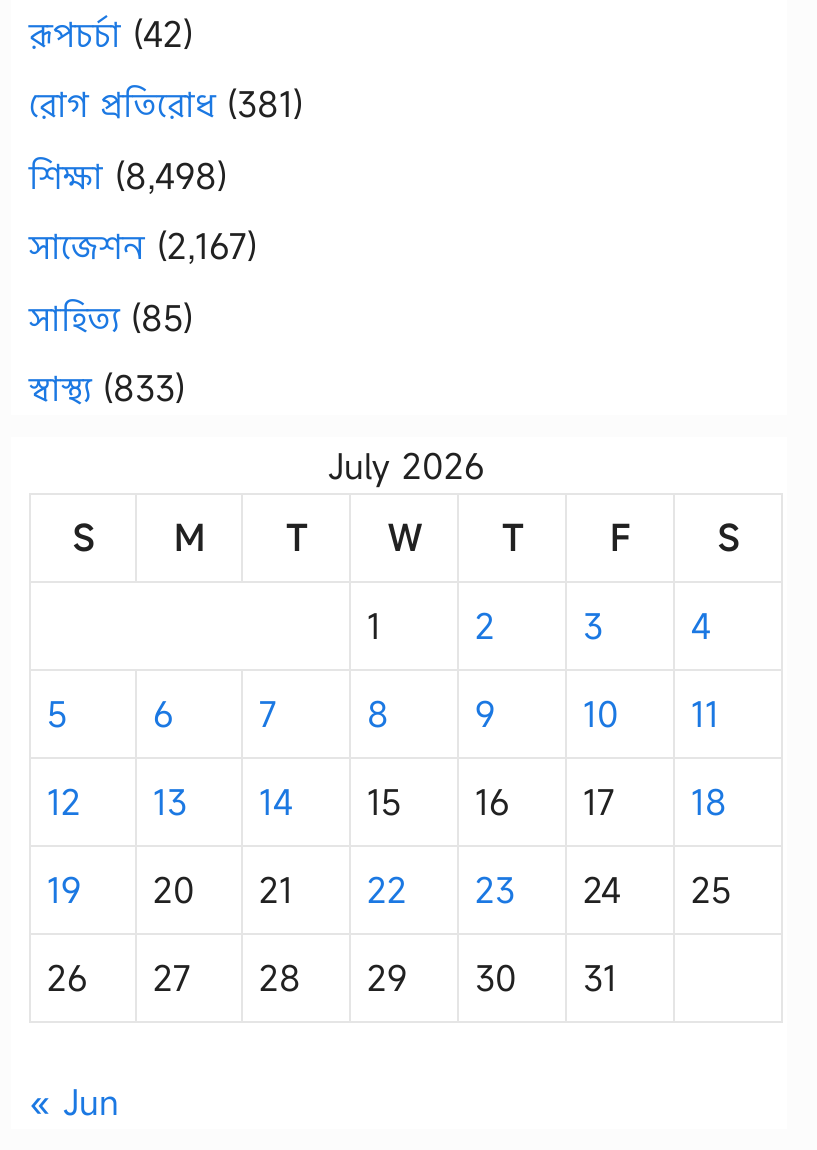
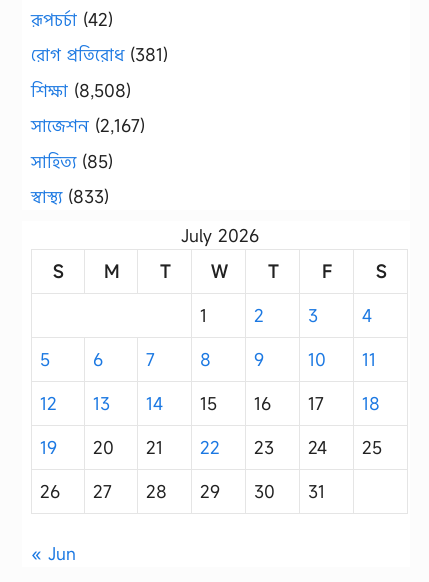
[29,152,227,198] শিক্ষা (8,498) -> [31,78,131,101] শিক্ষা (8,508)

